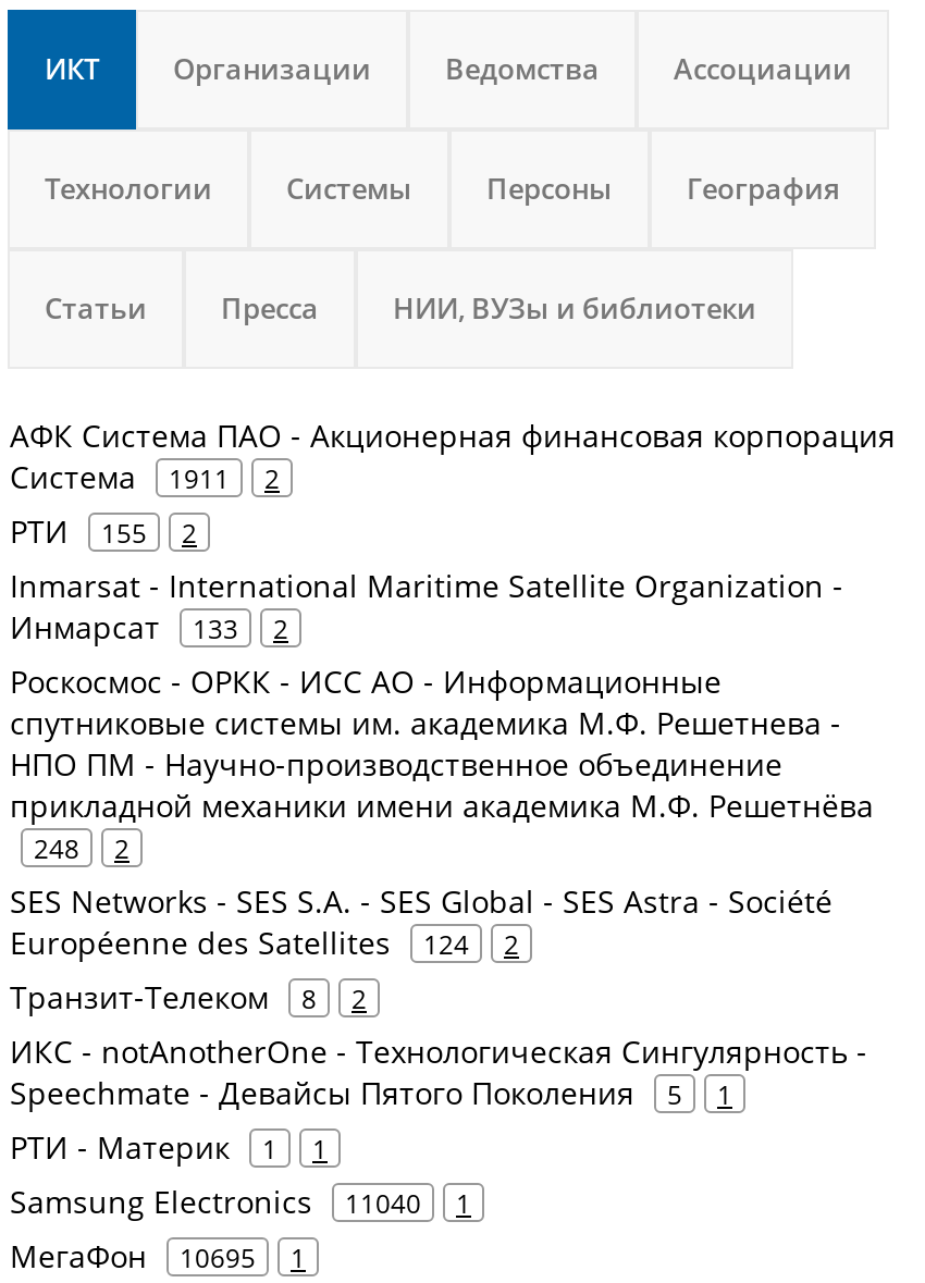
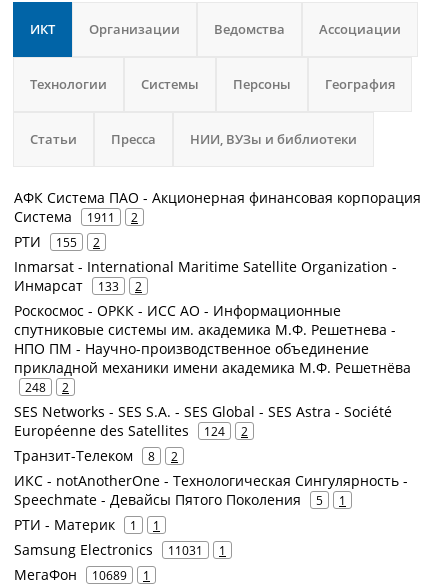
[10,1181,471,1222] Samsung Electronics 11040 1 -> [14,540,226,559] Samsung Electronics 11031 1
[10,1235,306,1276] МегаФон 10695 1 -> [14,565,150,584] МегаФон 10689 1

